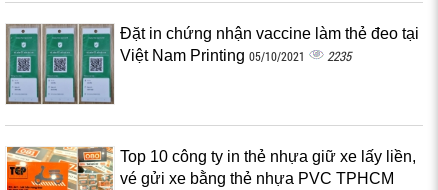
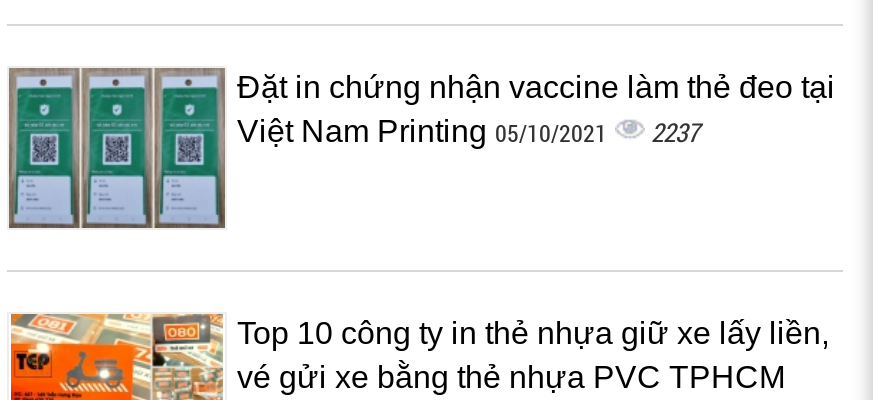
[120,47,351,65] Việt Nam Printing 05/10/2021 2235 -> [237,114,699,150] Việt Nam Printing 05/10/2021 2237

